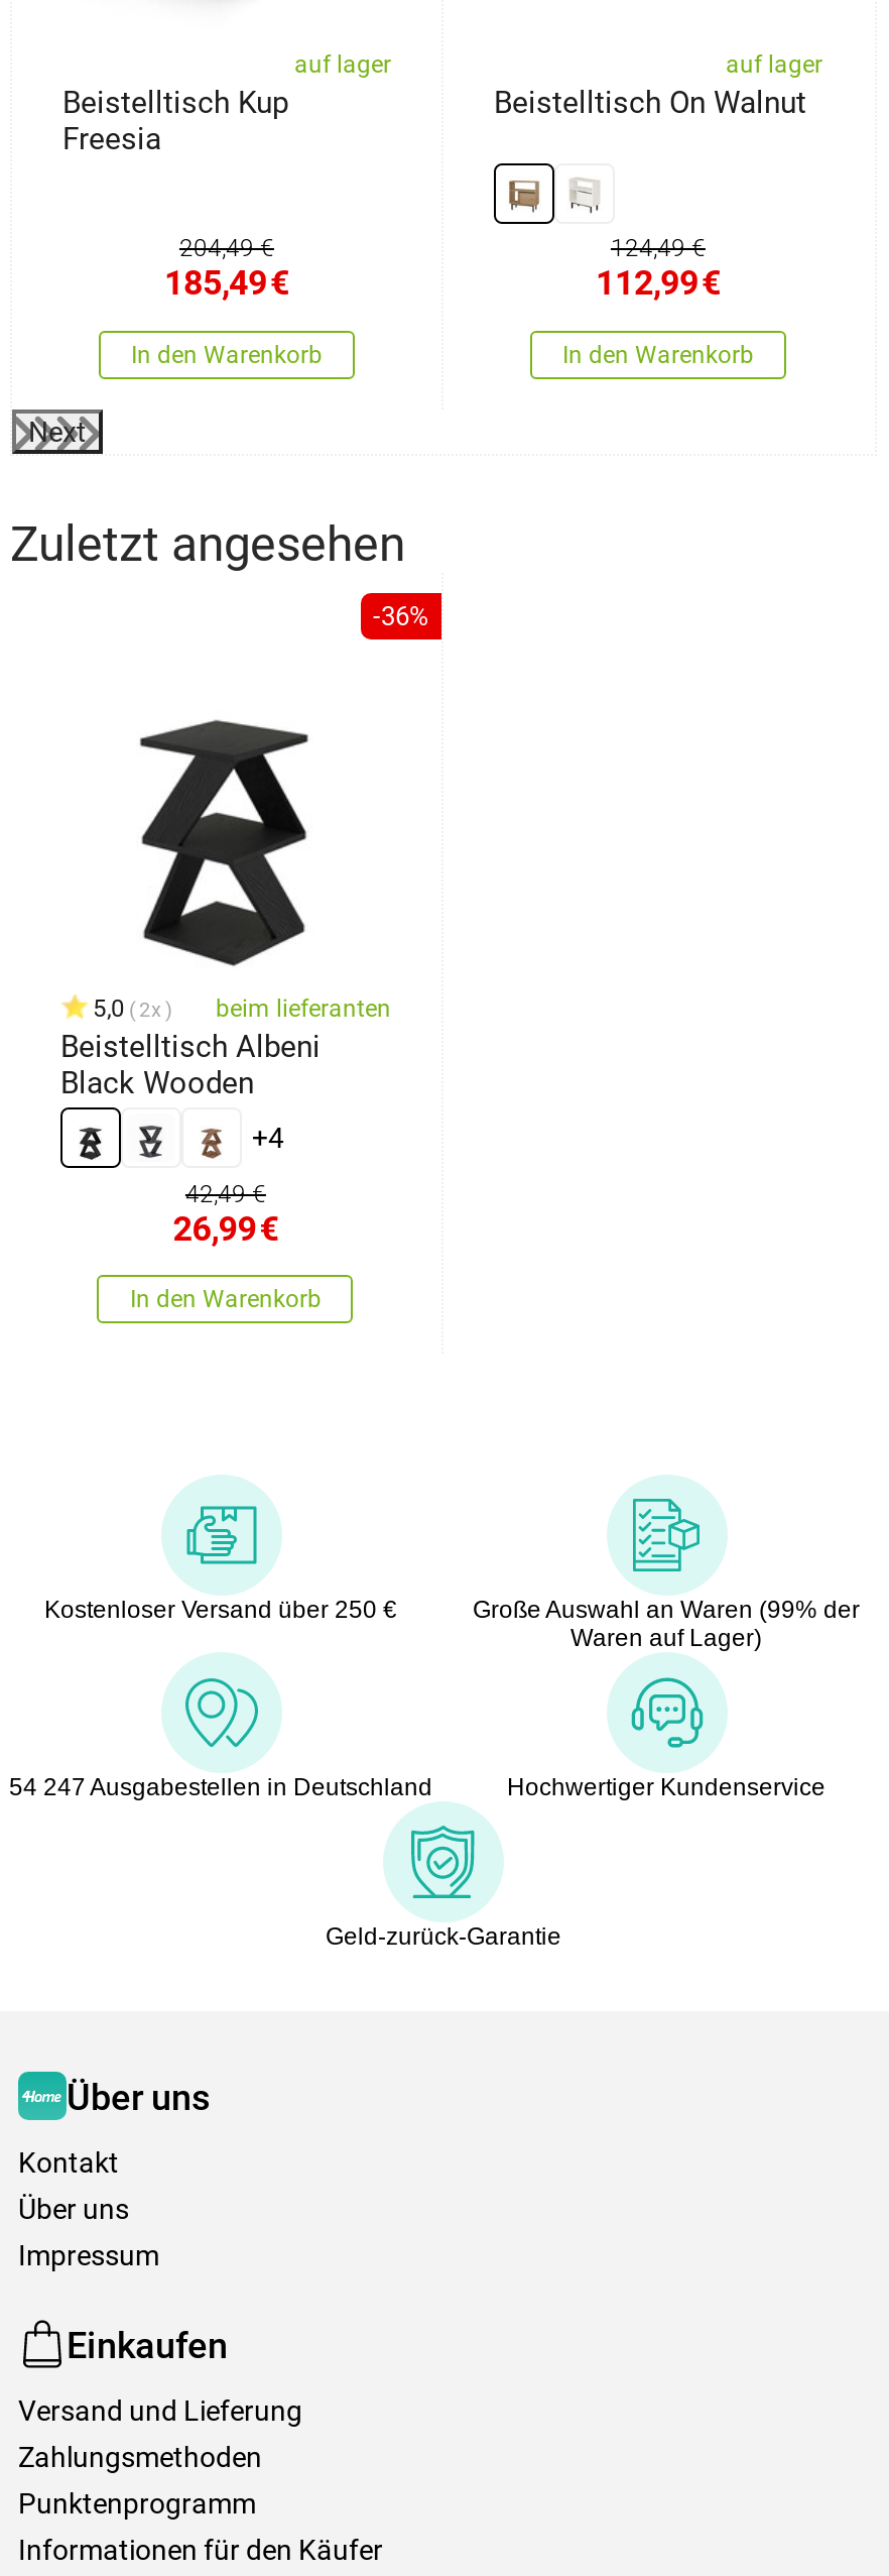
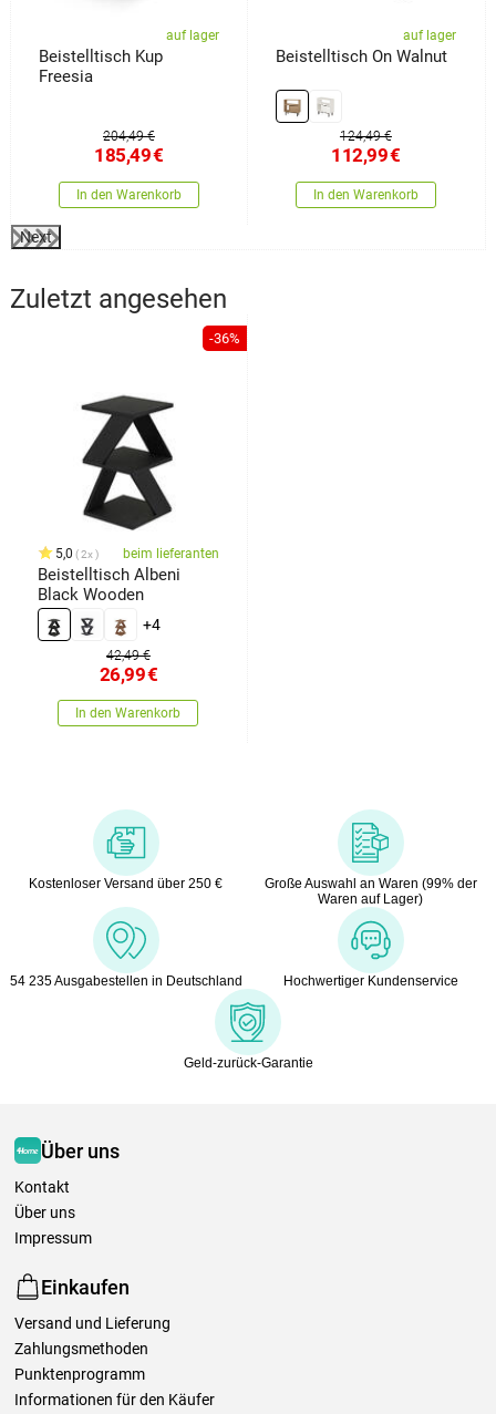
[9,1774,432,1802] 54 247 Ausgabestellen in Deutschland -> [9,974,242,989] 54 235 Ausgabestellen in Deutschland

